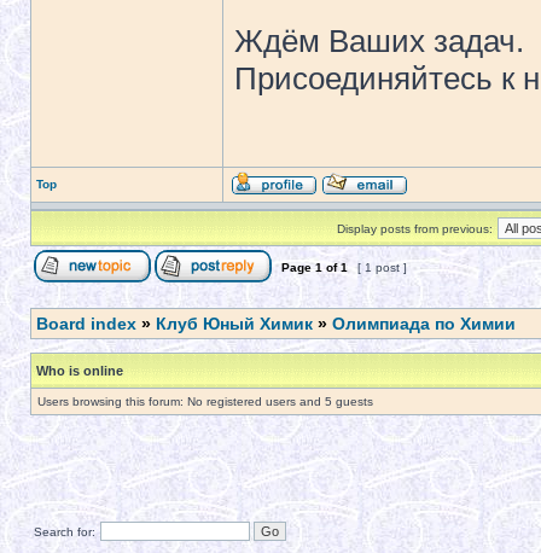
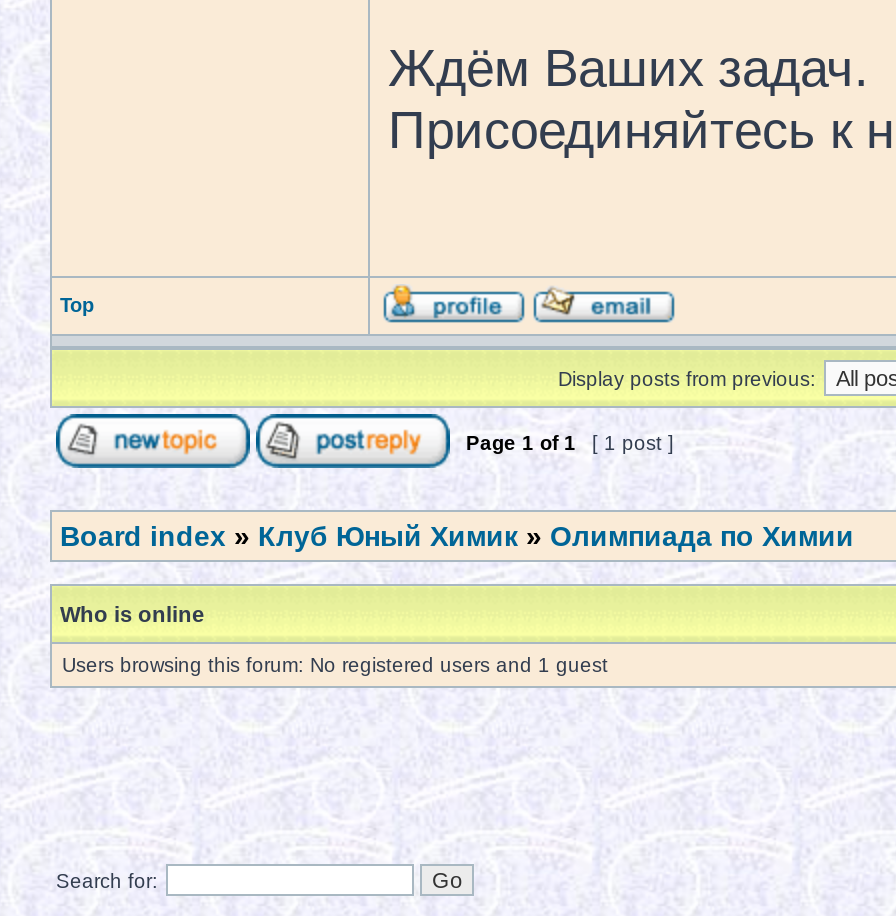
[37,395,373,408] Users browsing this forum: No registered users and 5 guests -> [62,654,608,676] Users browsing this forum: No registered users and 1 guest

